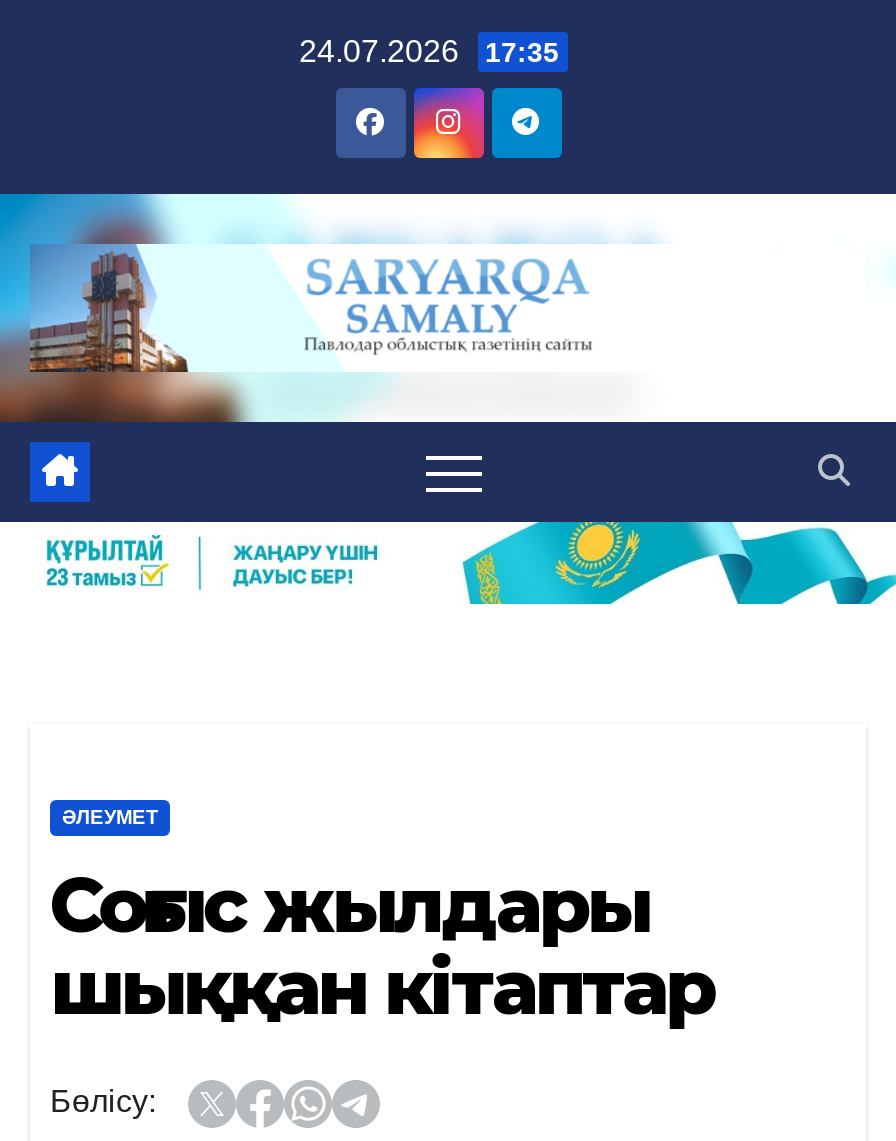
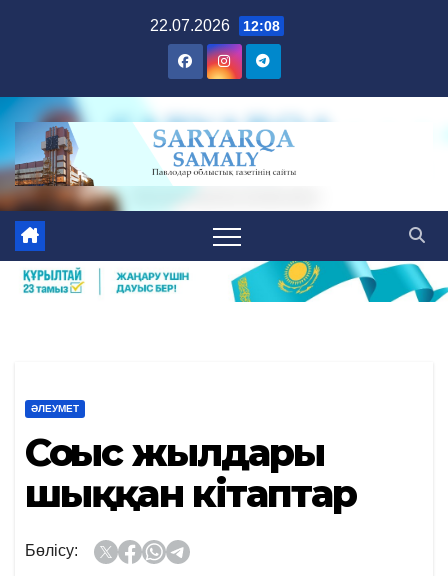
[299,34,559,68] 24.07.2026 17:35 -> [149,17,279,34] 22.07.2026 12:08

